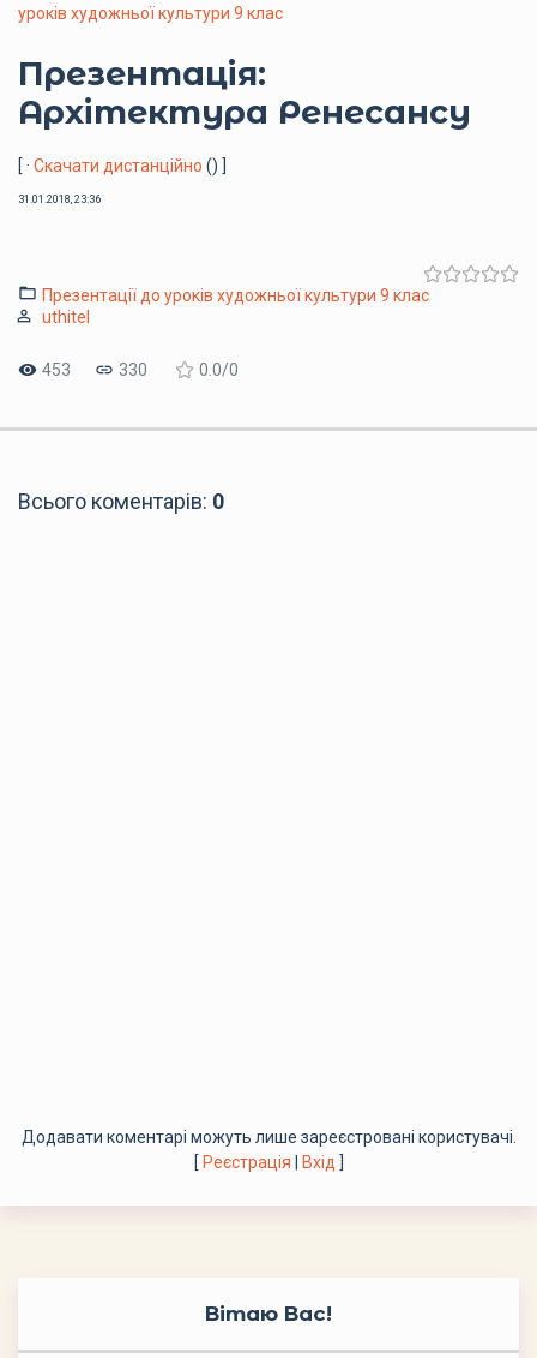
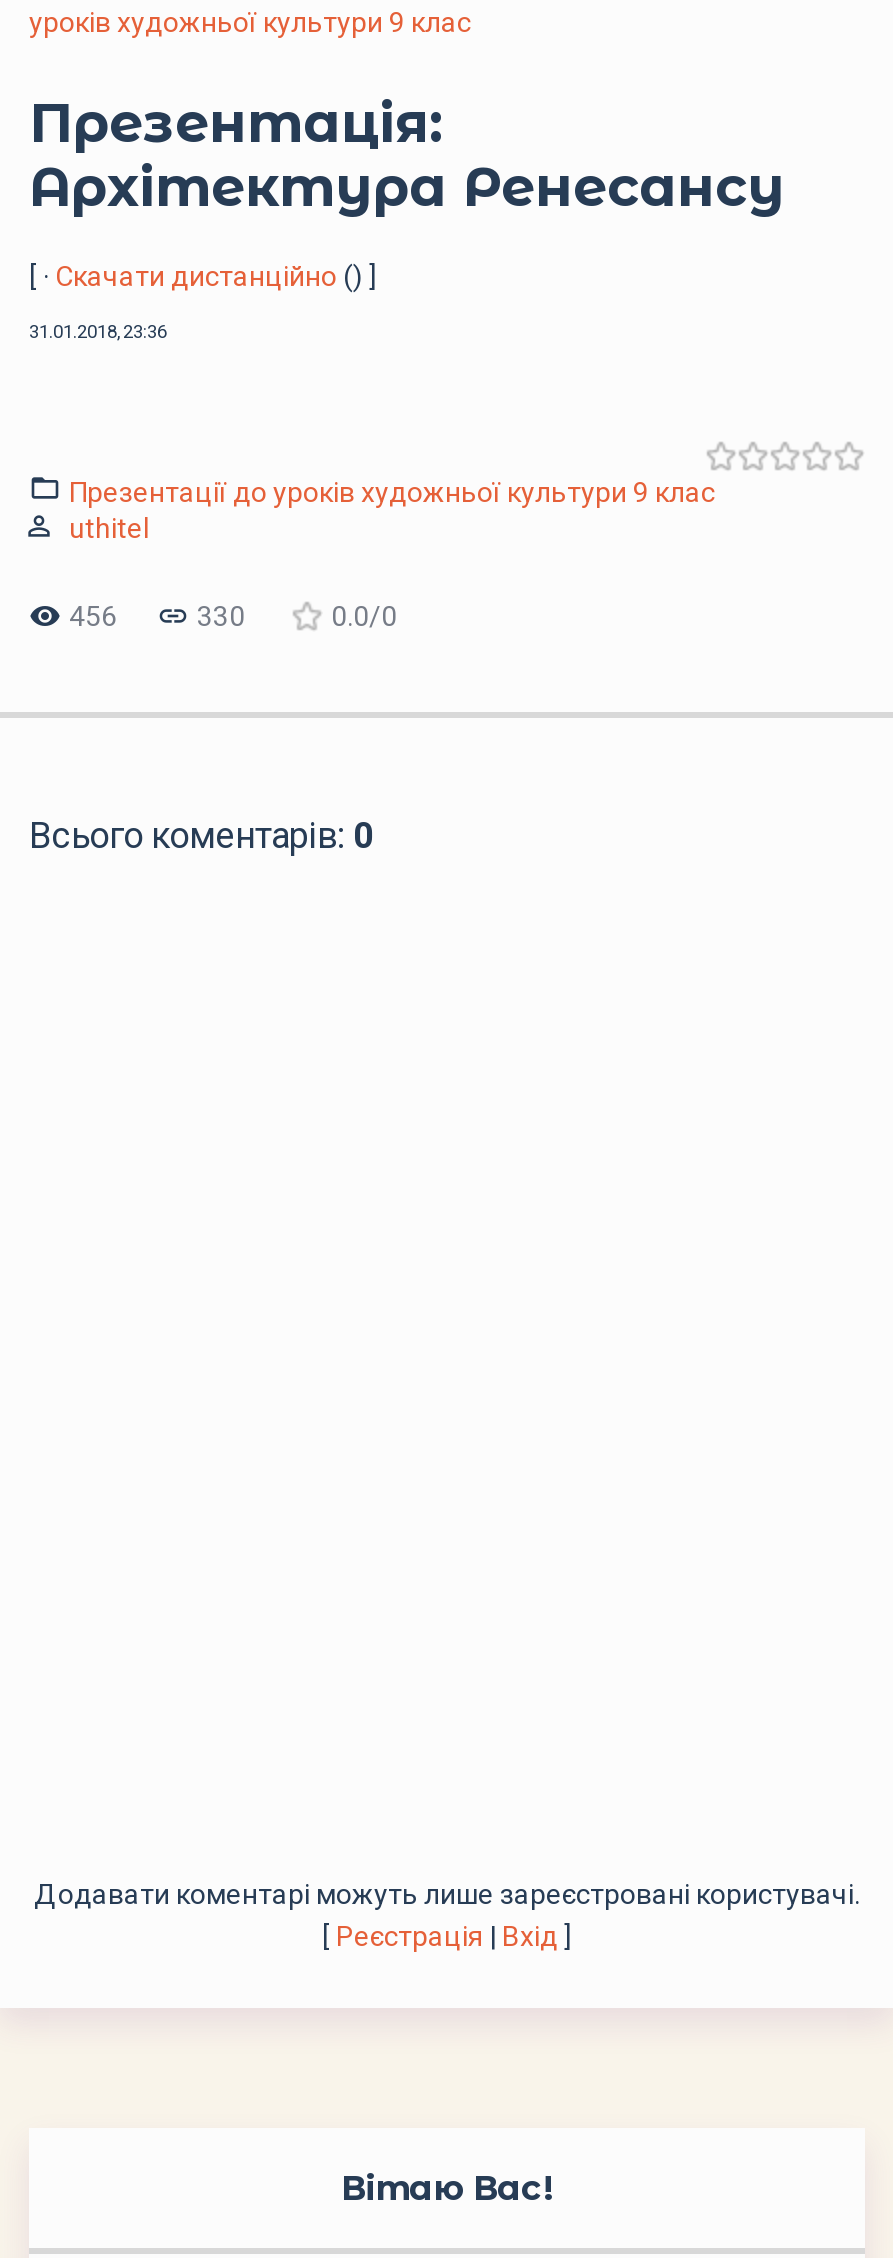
[42,360,71,379] 453 -> [69,600,117,632] 456

